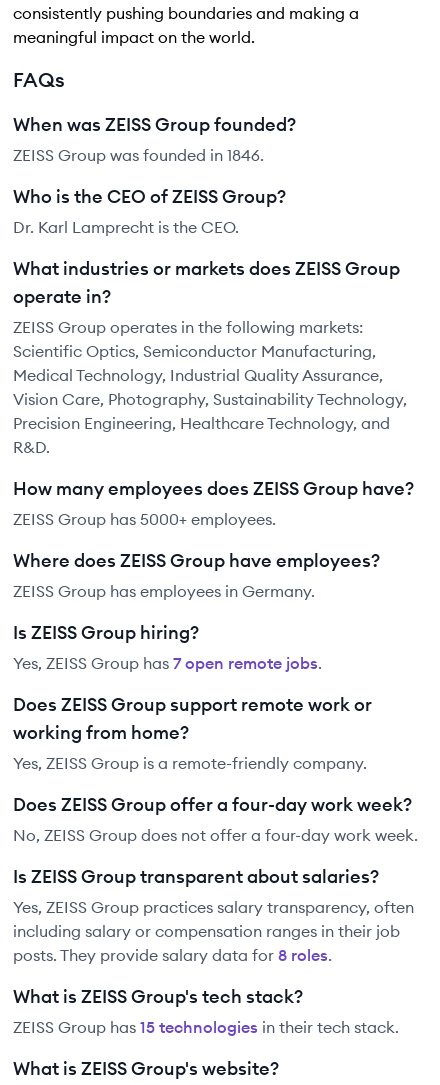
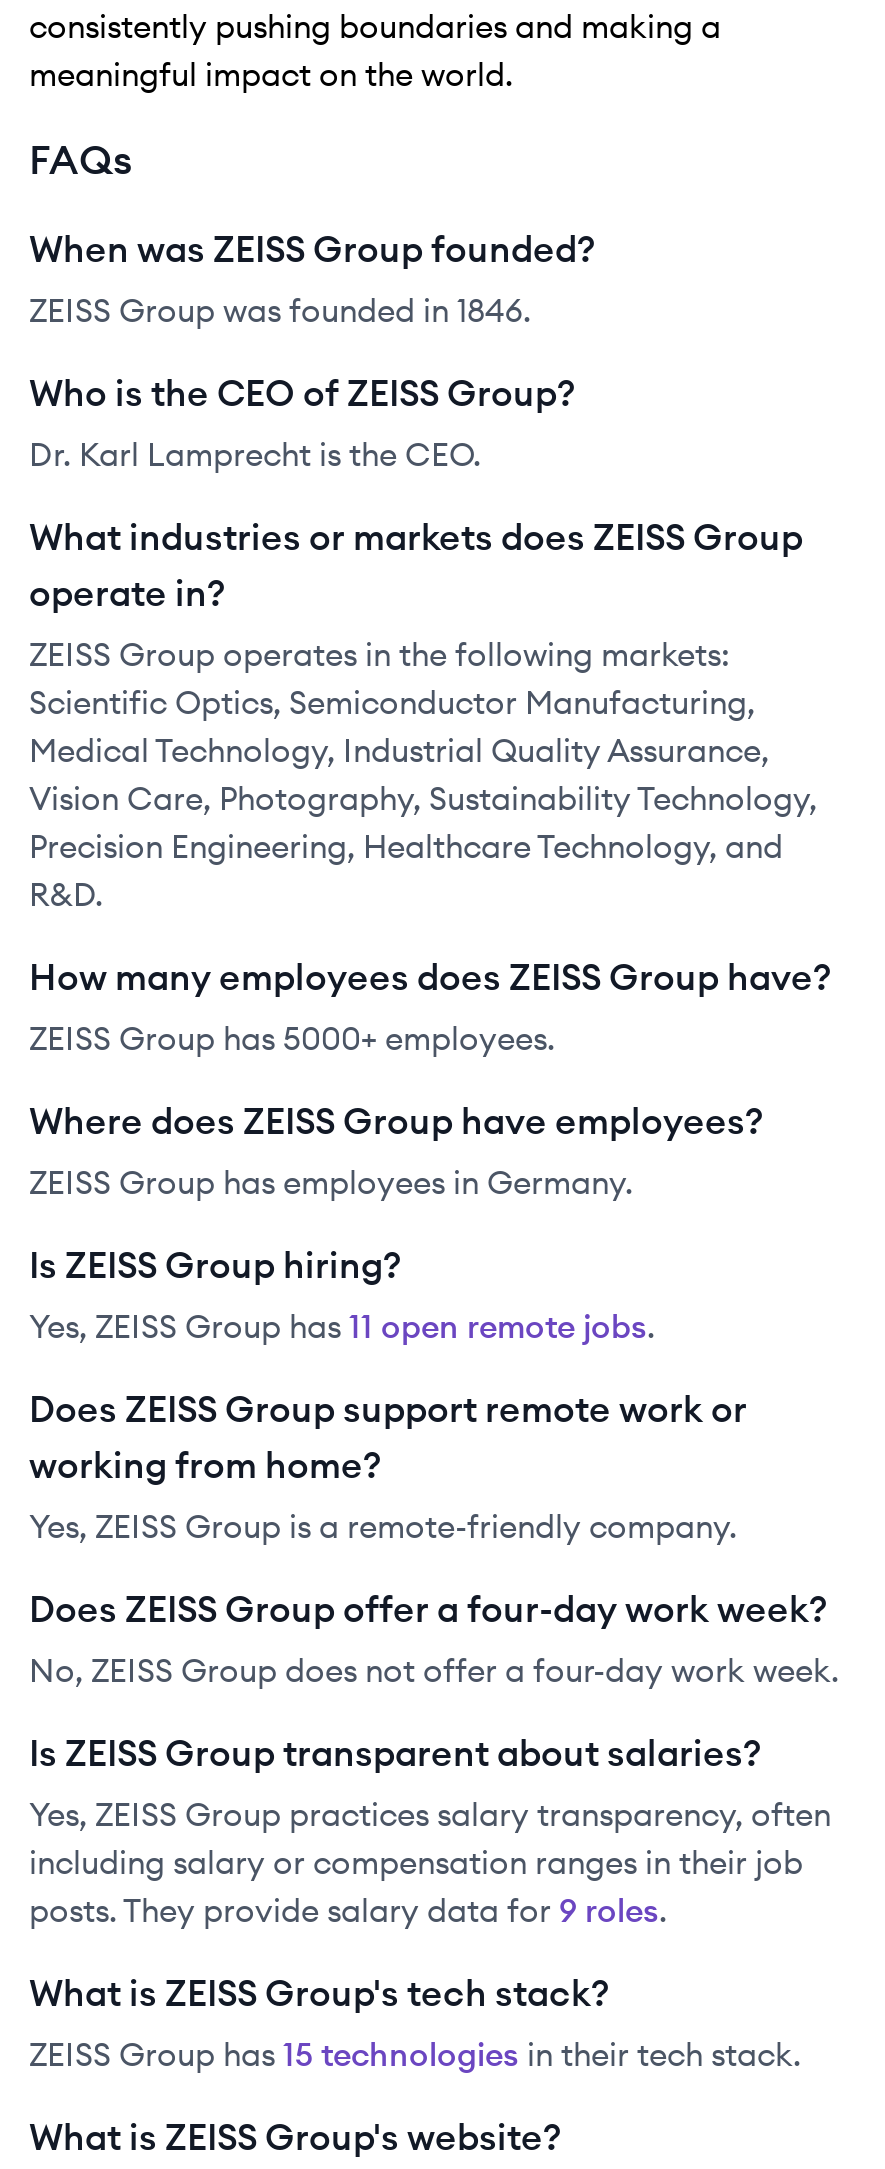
[13,653,322,673] Yes, ZEISS Group has 7 open remote jobs. -> [29,1306,655,1346] Yes, ZEISS Group has 11 open remote jobs.
[13,945,332,965] posts. They provide salary data for 8 roles. -> [29,1890,667,1930] posts. They provide salary data for 9 roles.

